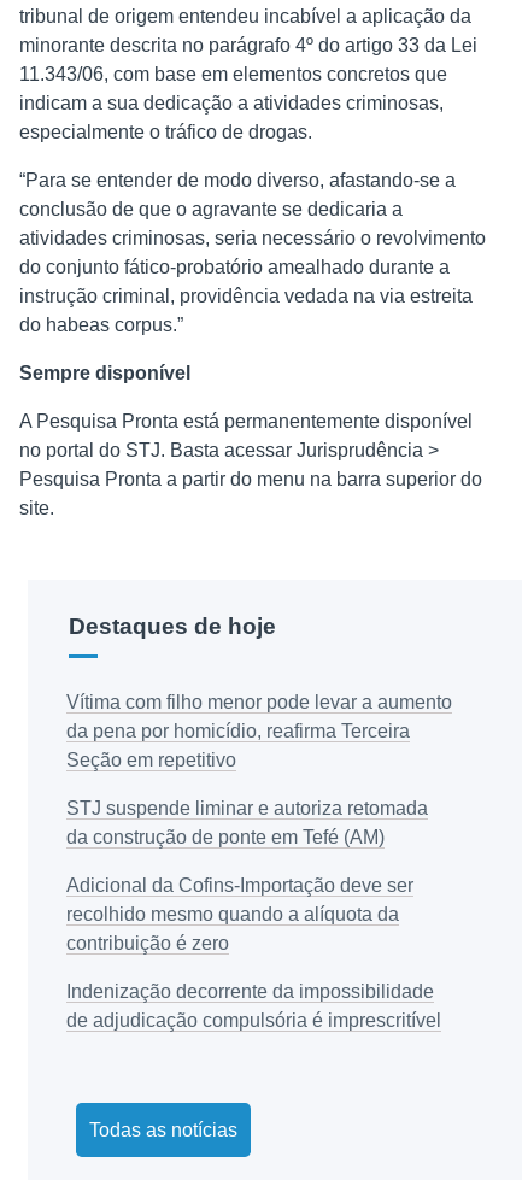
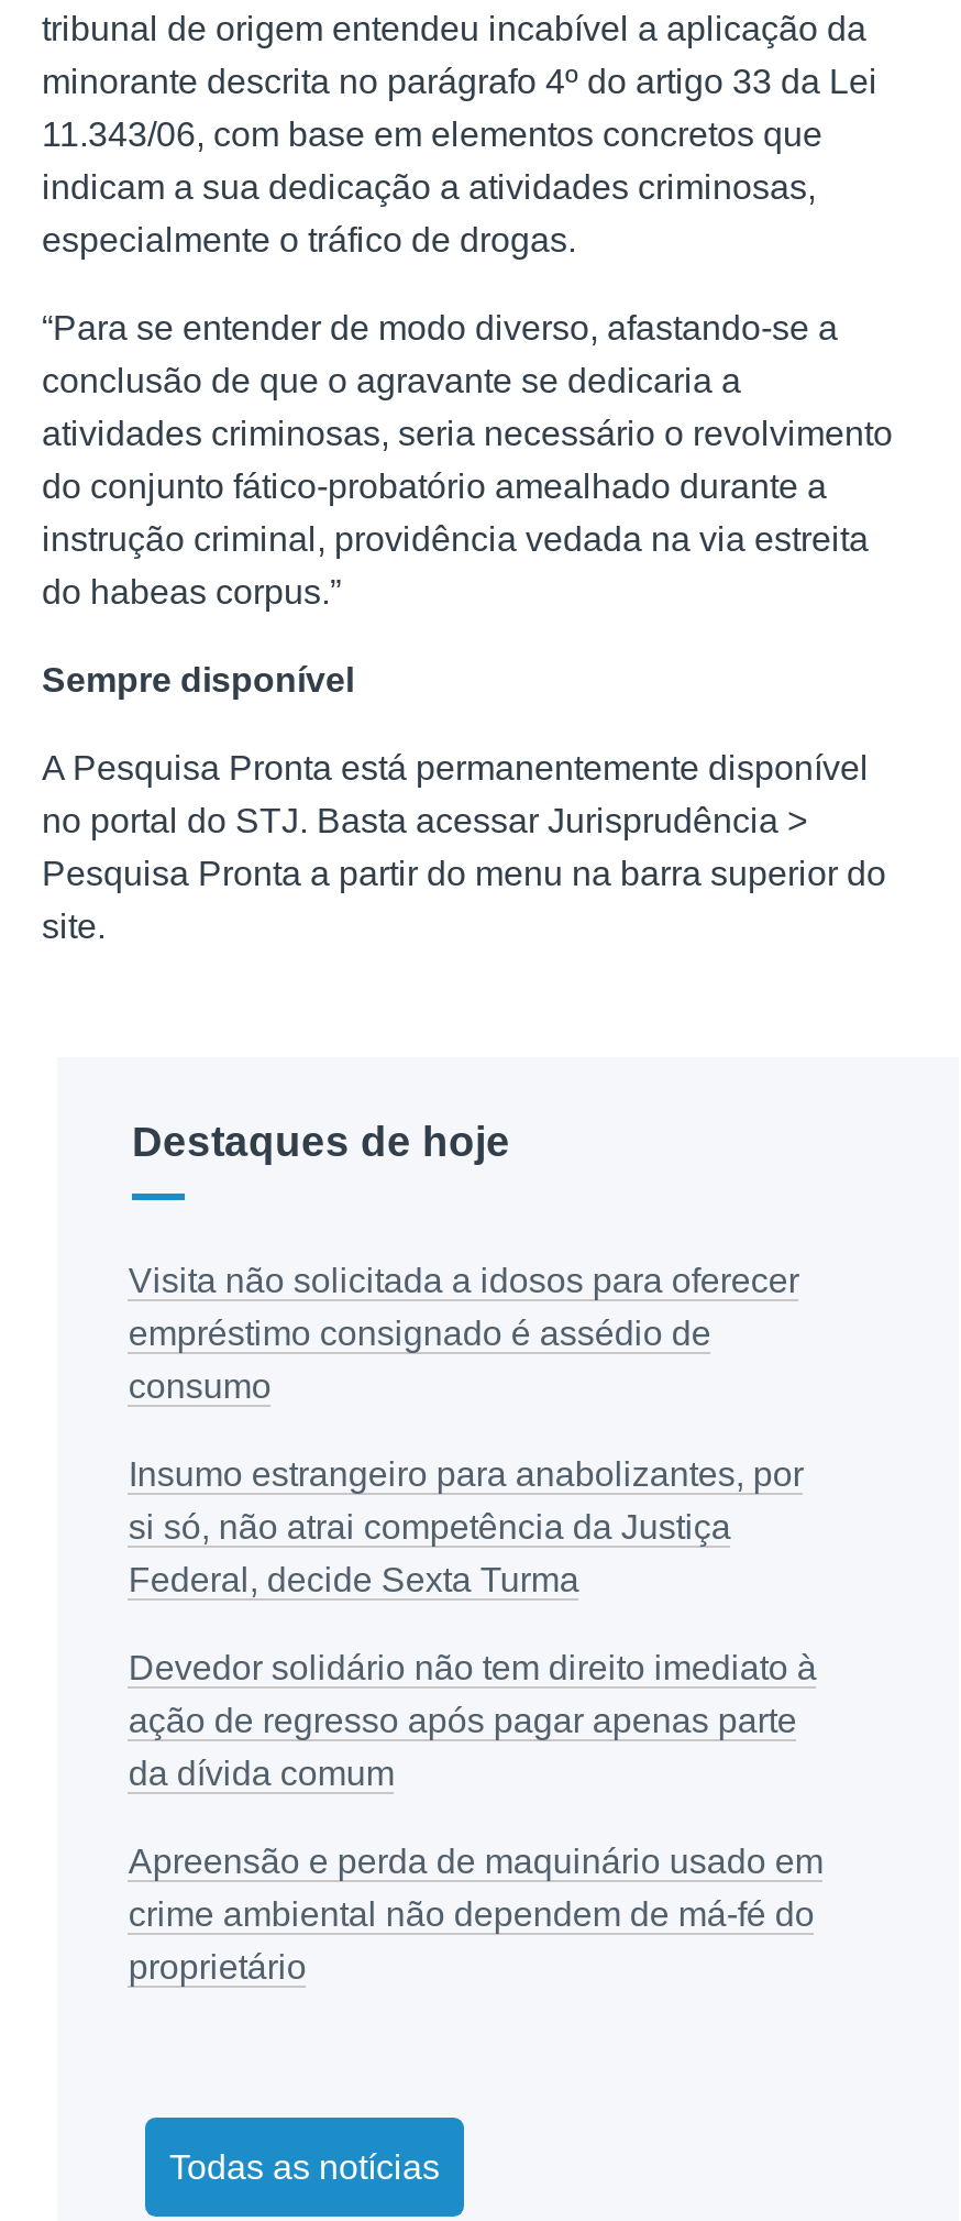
[67,692,453,770] Vítima com filho menor pode levar a aumento | da pena por homicídio, reafirma Terceira | Seção em repetitivo -> [128,1262,799,1405] Visita não solicitada a idosos para oferecer | empréstimo consignado é assédio de | consumo
[67,798,428,847] STJ suspende liminar e autoriza retomada | da construção de ponte em Tefé (AM) -> [128,1456,804,1599] Insumo estrangeiro para anabolizantes, por | si só, não atrai competência da Justiça | Federal, decide Sexta Turma
[67,875,414,954] Adicional da Cofins-Importação deve ser | recolhido mesmo quando a alíquota da | contribuição é zero -> [128,1649,817,1792] Devedor solidário não tem direito imediato à | ação de regresso após pagar apenas parte | da dívida comum
[67,981,442,1031] Indenização decorrente da impossibilidade | de adjudicação compulsória é imprescritível -> [128,1843,823,1986] Apreensão e perda de maquinário usado em | crime ambiental não dependem de má-fé do | proprietário

